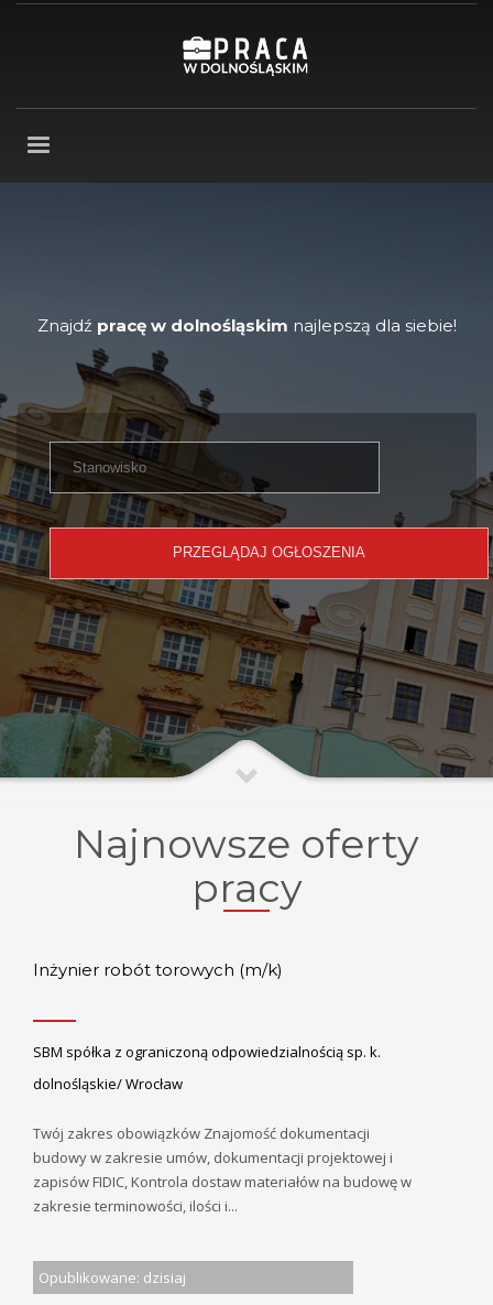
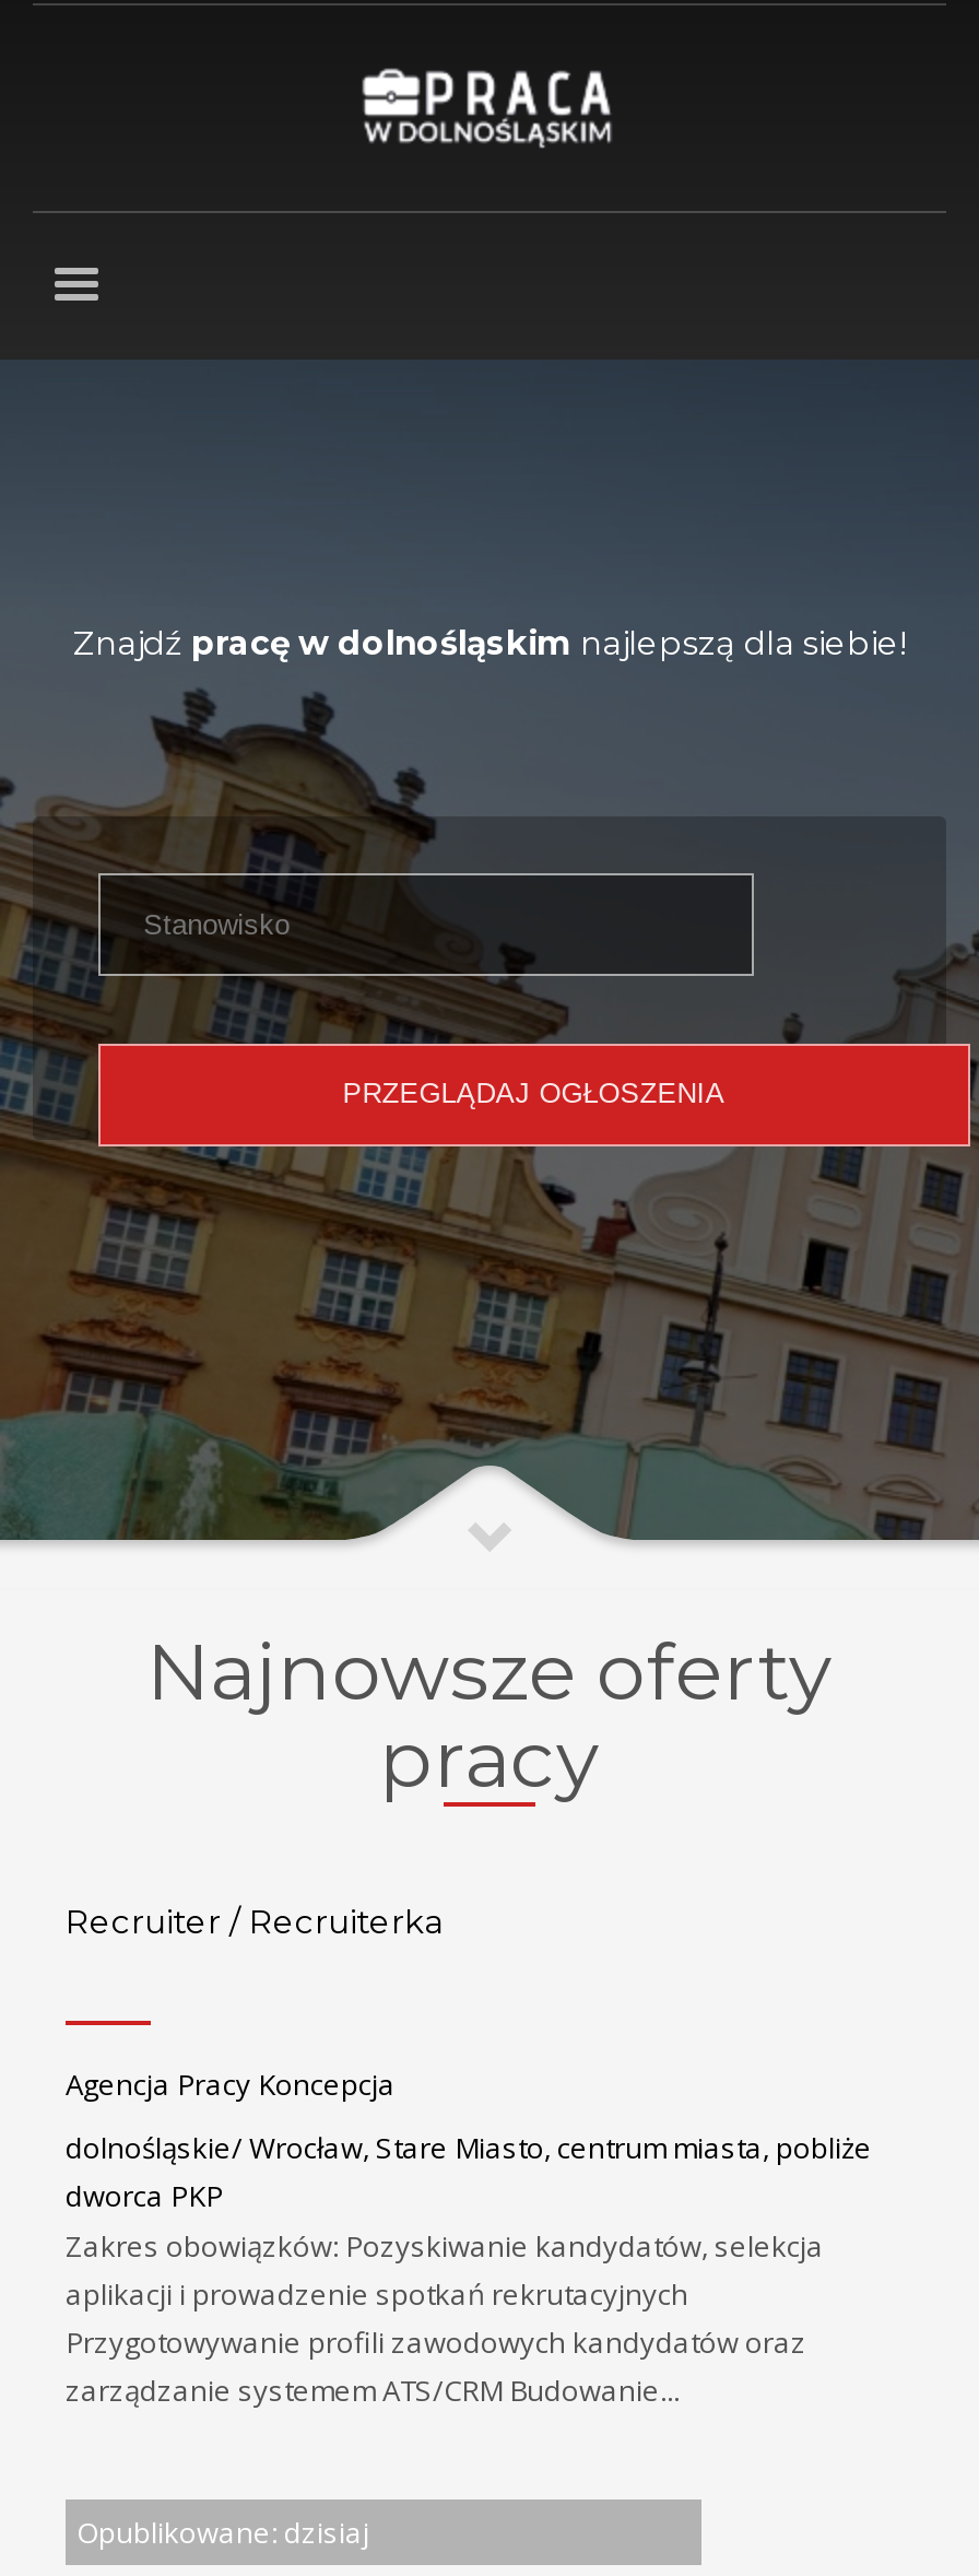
[33,959,283,980] Inżynier robót torowych (m/k) -> [66,1900,444,1941] Recruiter / Recruiterka
[33,1042,412,1215] SBM spółka z ograniczoną odpowiedzialnością sp. k. | dolnośląskie/ Wrocław | Twój zakres obowiązków Znajomość dokumentacji | budowy w zakresie umów, dokumentacji projektowej i | zapisów FIDIC, Kontrola dostaw materiałów na budowę w | zakresie terminowości, ilości i... -> [66,2065,872,2409] Agencja Pracy Koncepcja | dolnośląskie/ Wrocław, Stare Miasto, centrum miasta, pobliże | dworca PKP | Zakres obowiązków: Pozyskiwanie kandydatów, selekcja | aplikacji i prowadzenie spotkań rekrutacyjnych | Przygotowywanie profili zawodowych kandydatów oraz | zarządzanie systemem ATS/CRM Budowanie...

